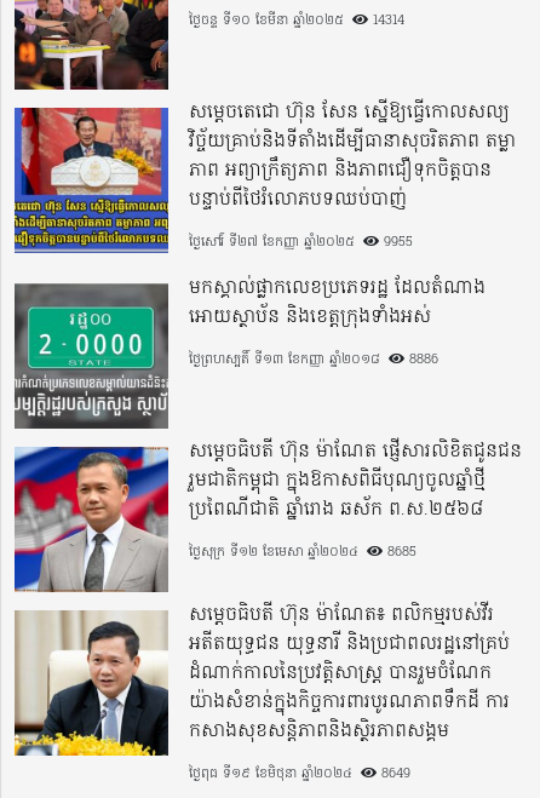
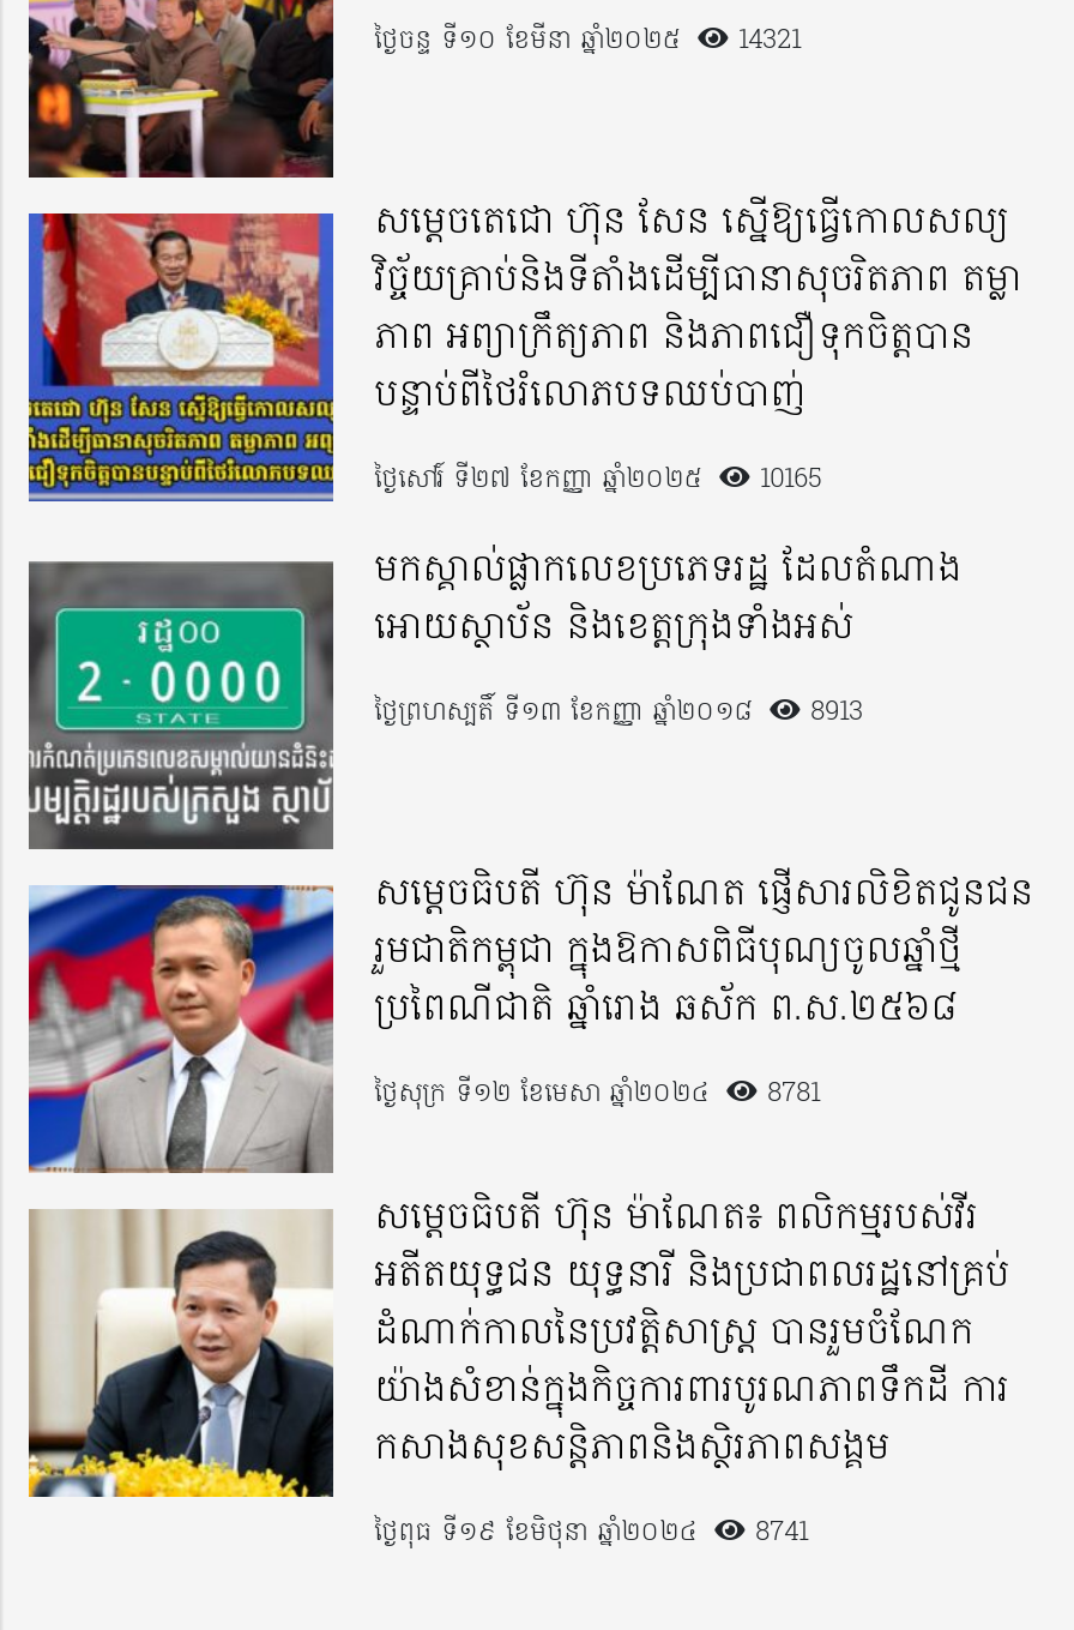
[368,11,405,30] 14314 -> [729,22,801,60] 14321
[379,233,413,252] 9955 -> [751,461,823,499] 10165
[405,350,439,369] 8886 -> [801,693,864,732] 8913
[383,543,417,562] 8685 -> [758,1075,820,1113] 8781
[377,764,411,784] 8649 -> [746,1514,808,1552] 8741

